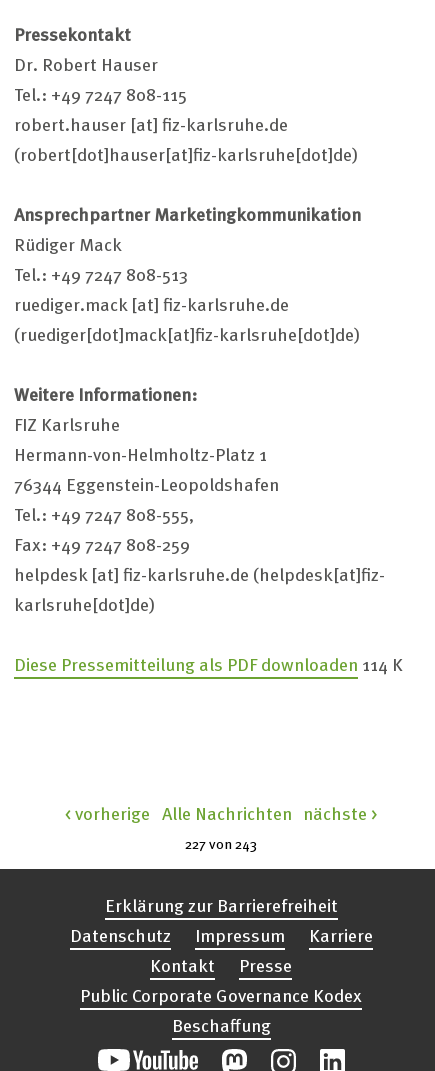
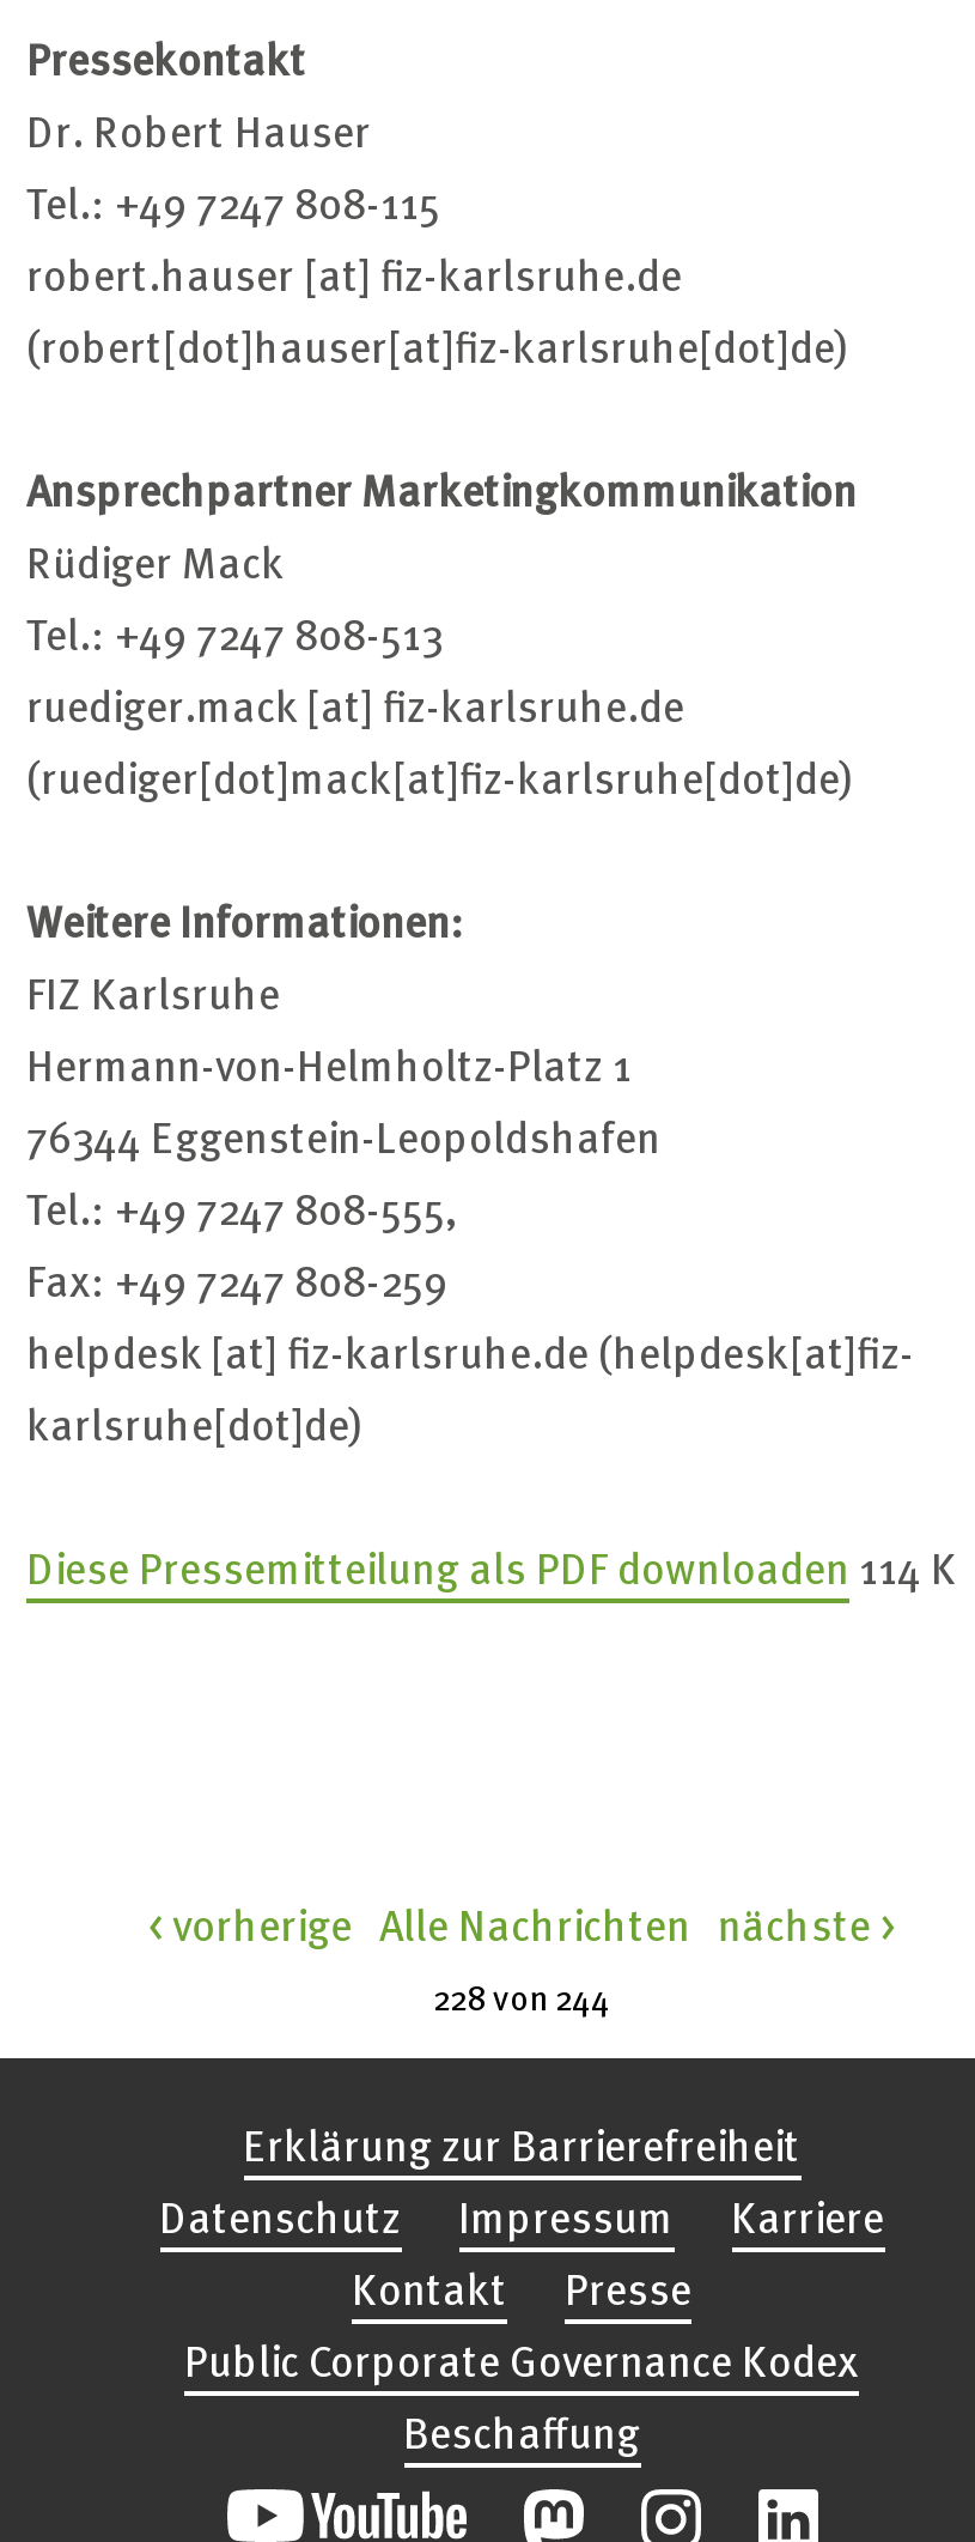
[185,833,257,854] 227 von 243 -> [433,1971,610,2021] 228 von 244

